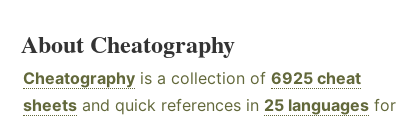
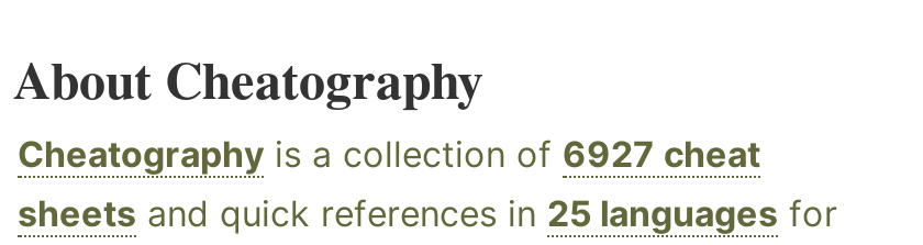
[23,68,361,88] Cheatography is a collection of 6925 cheat -> [18,132,760,176] Cheatography is a collection of 6927 cheat

